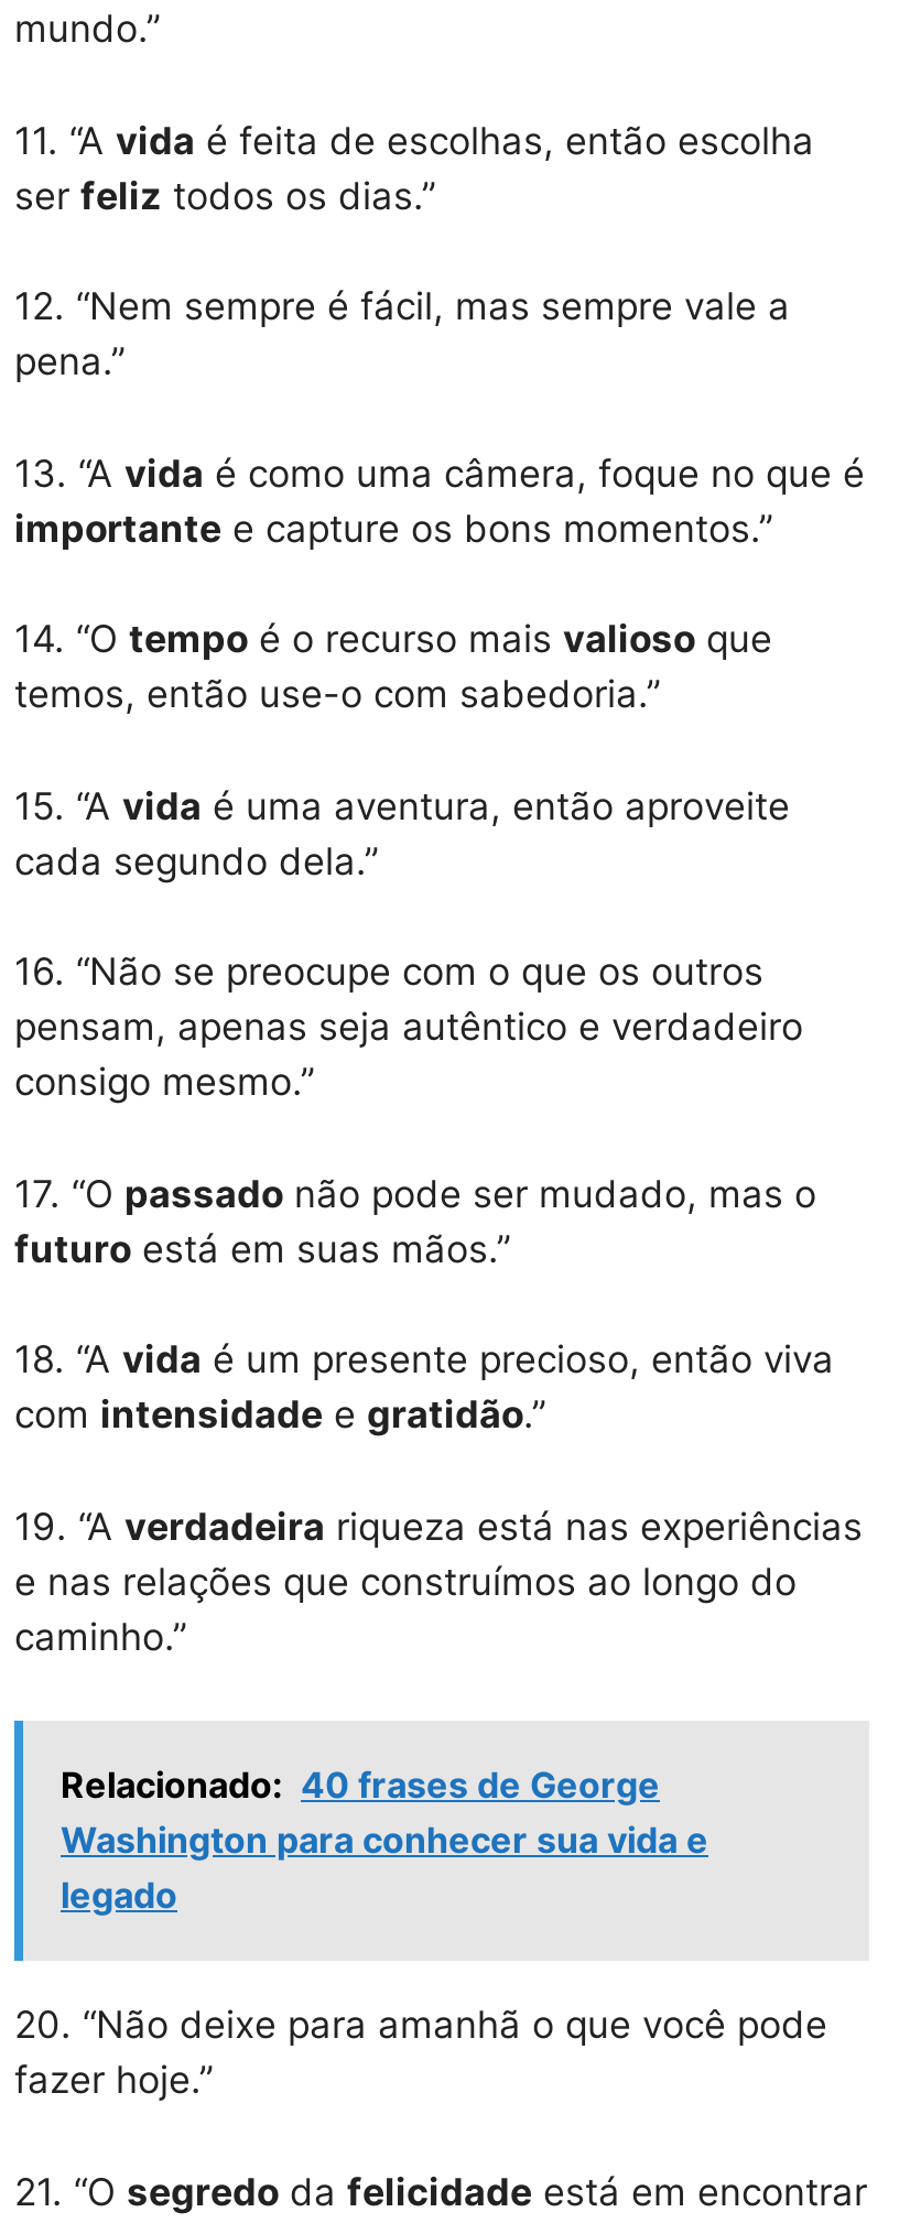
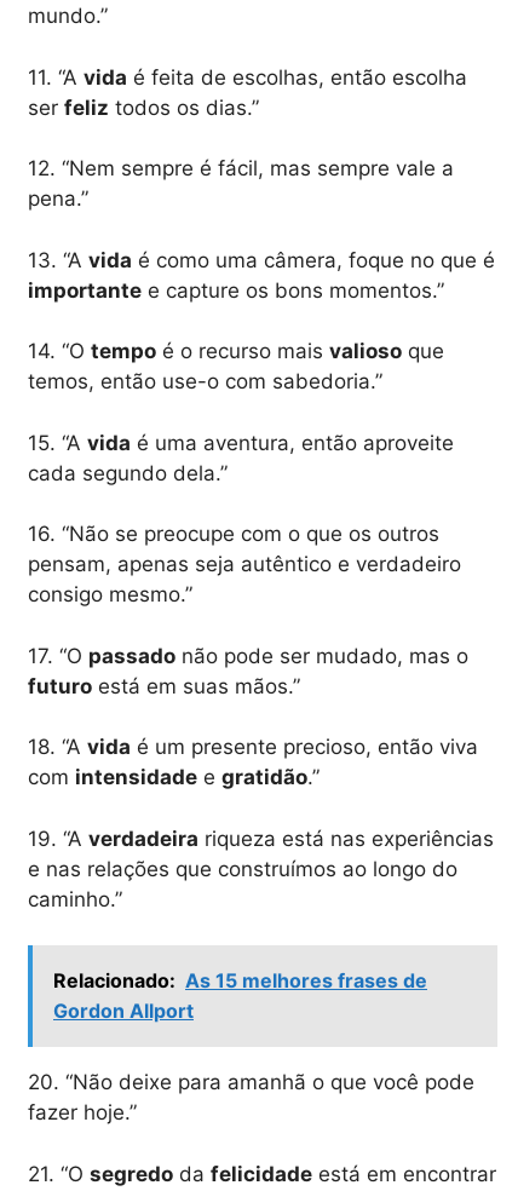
[61,1763,708,1918] Relacionado: 40 frases de George | Washington para conhecer sua vida e | legado -> [53,969,427,1023] Relacionado: As 15 melhores frases de | Gordon Allport

